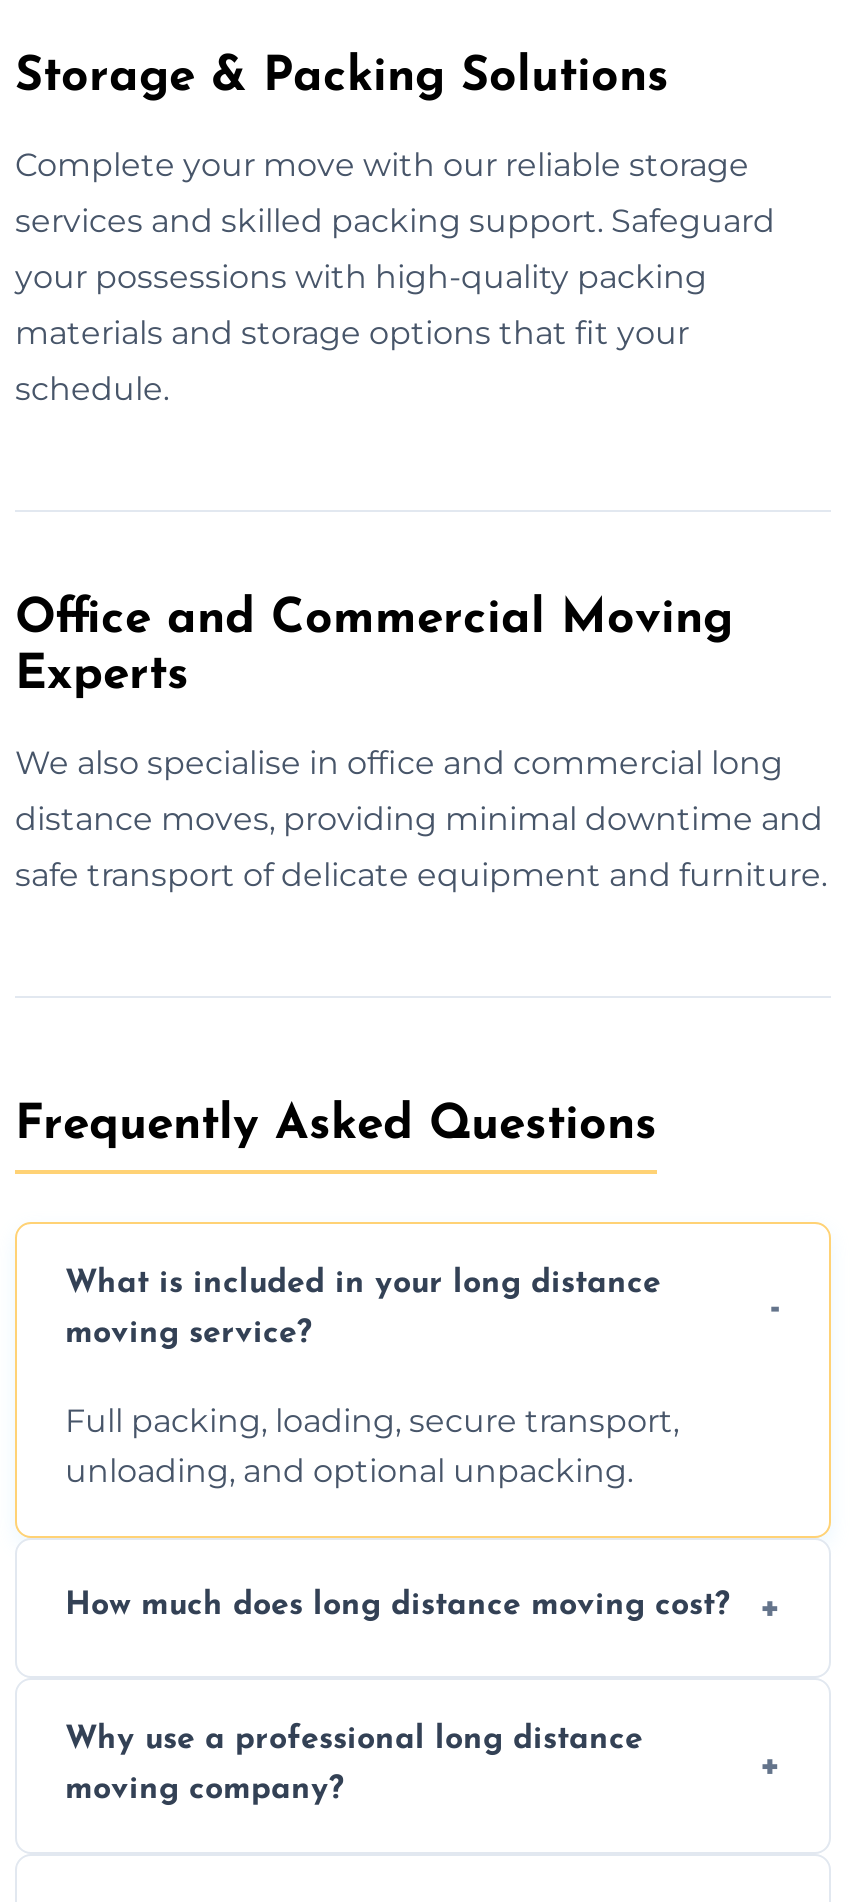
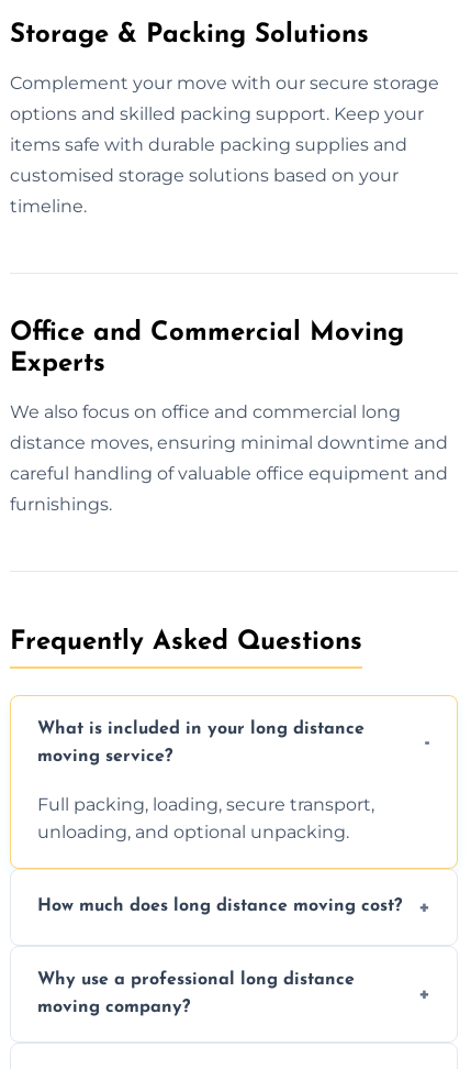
[15,145,749,183] Complete your move with our reliable storage -> [10,72,439,93] Complement your move with our secure storage
[15,201,775,239] services and skilled packing support. Safeguard -> [10,103,424,124] options and skilled packing support. Keep your
[15,257,707,295] your possessions with high-quality packing -> [10,134,407,155] items safe with durable packing supplies and
[15,313,689,351] materials and storage options that fit your -> [10,165,399,186] customised storage solutions based on your
[15,369,169,407] schedule. -> [10,195,87,216] timeline.
[15,743,827,893] We also specialise in office and commercial long | distance moves, providing minimal downtime and | safe transport of delicate equipment and furniture. -> [10,401,448,514] We also focus on office and commercial long | distance moves, ensuring minimal downtime and | careful handling of valuable office equipment and | furnishings.

